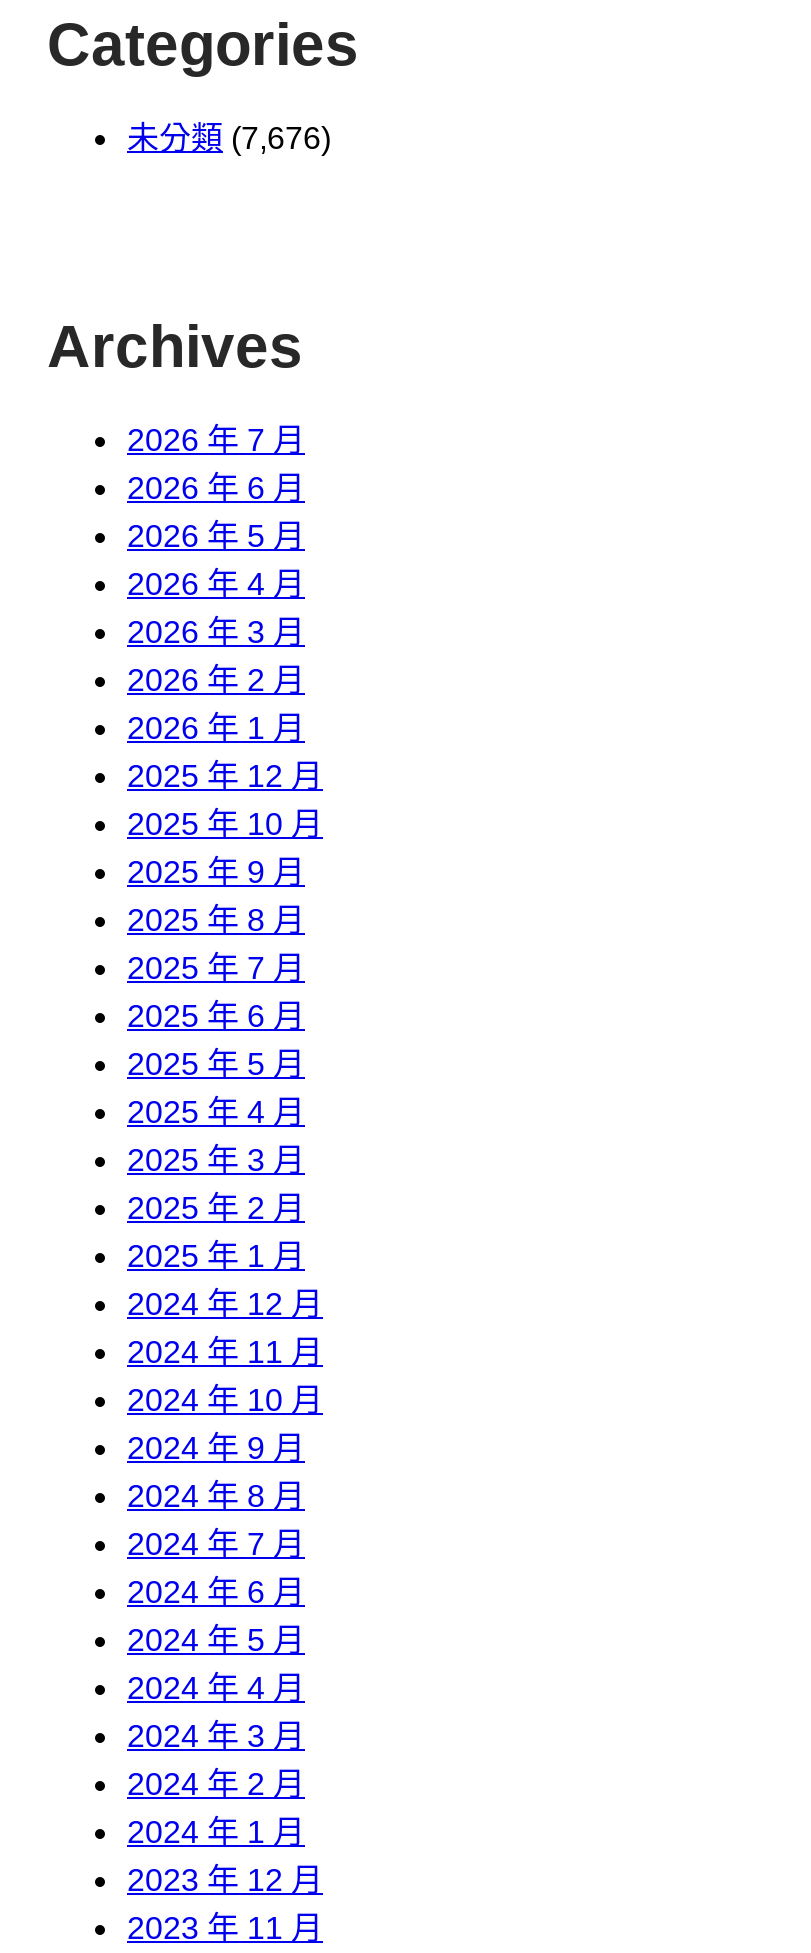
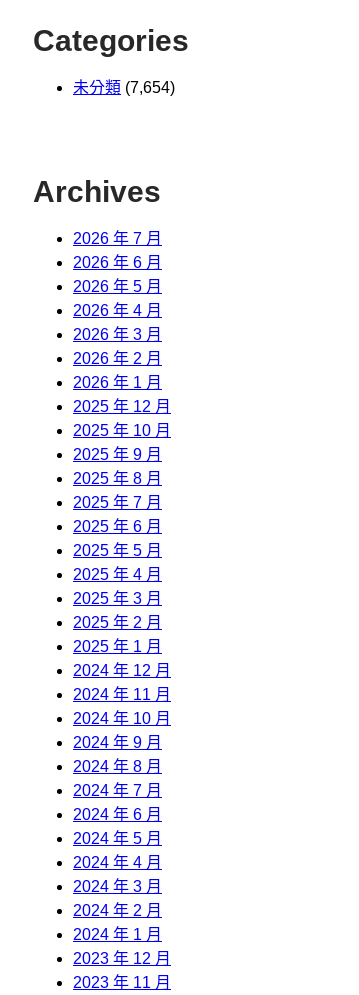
[127,120,331,154] 未分類(7,676) -> [73,79,175,96] 未分類(7,654)

